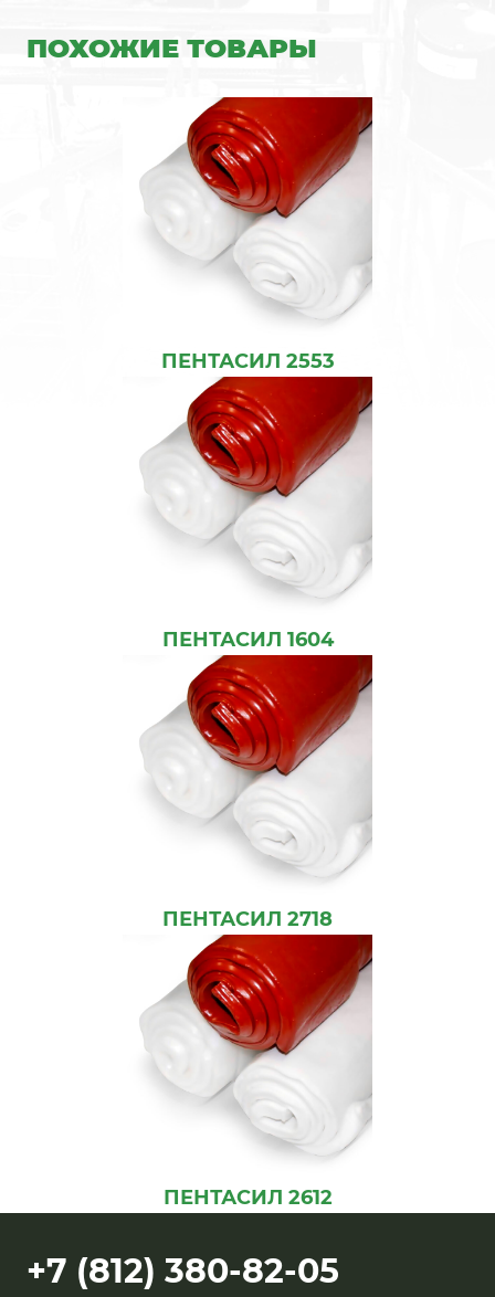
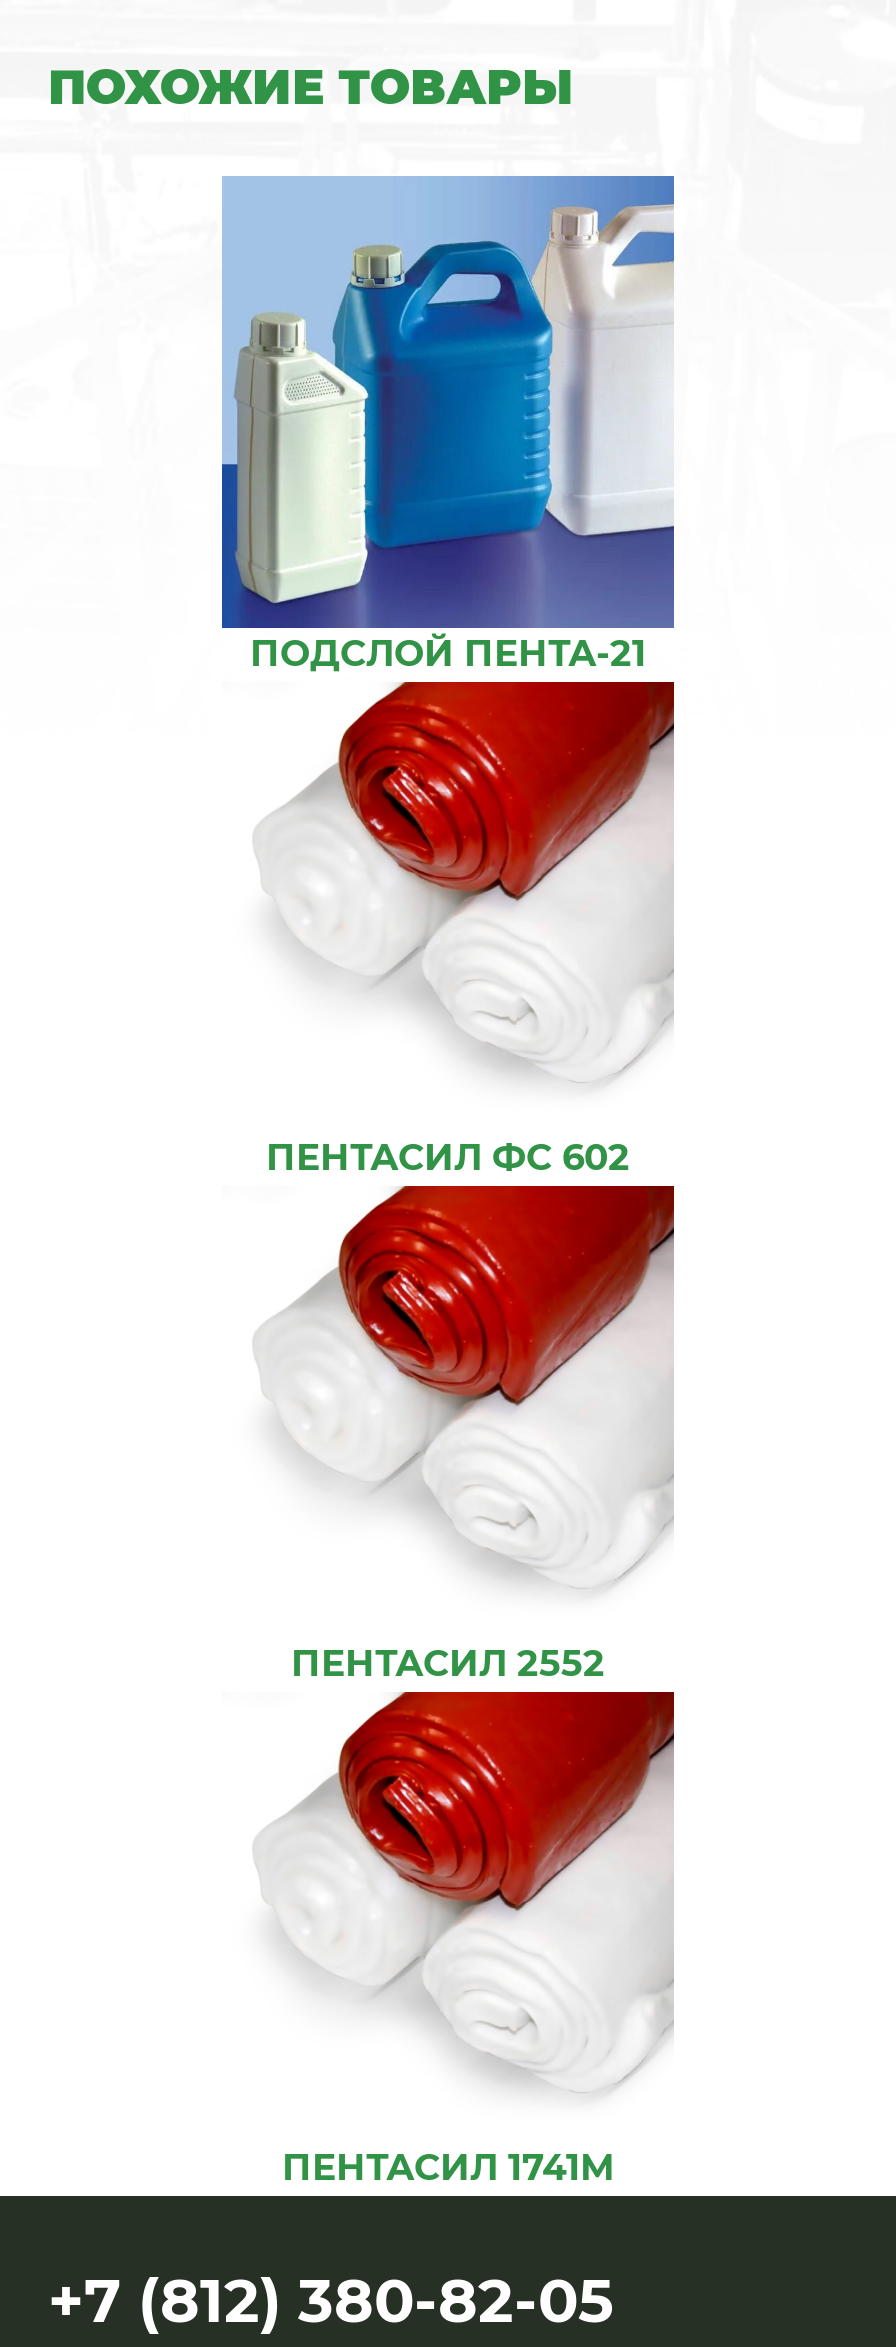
[123,96,373,373] [image] | ПЕНТАСИЛ 2553 -> [220,174,676,675] [image] | ПОДСЛОЙ ПЕНТА-21
[162,628,333,652] ПЕНТАСИЛ 1604 -> [266,1136,630,1180] ПЕНТАСИЛ ФС 602
[162,907,333,931] ПЕНТАСИЛ 2718 -> [291,1642,605,1686] ПЕНТАСИЛ 2552
[163,1186,332,1210] ПЕНТАСИЛ 2612 -> [282,2147,614,2191] ПЕНТАСИЛ 1741М

